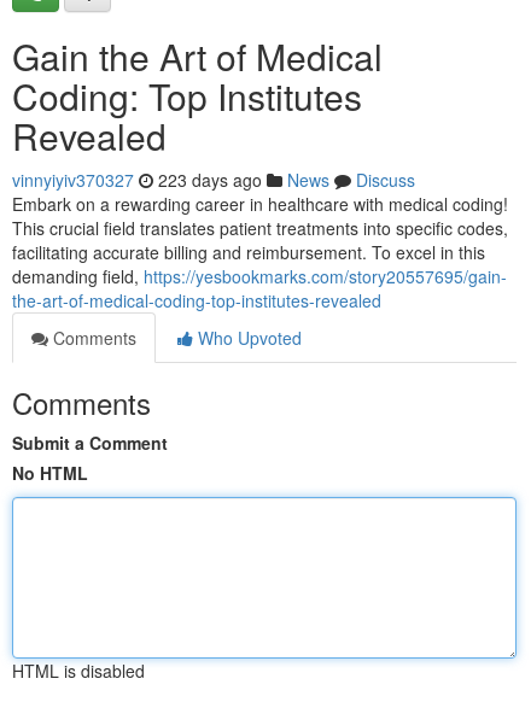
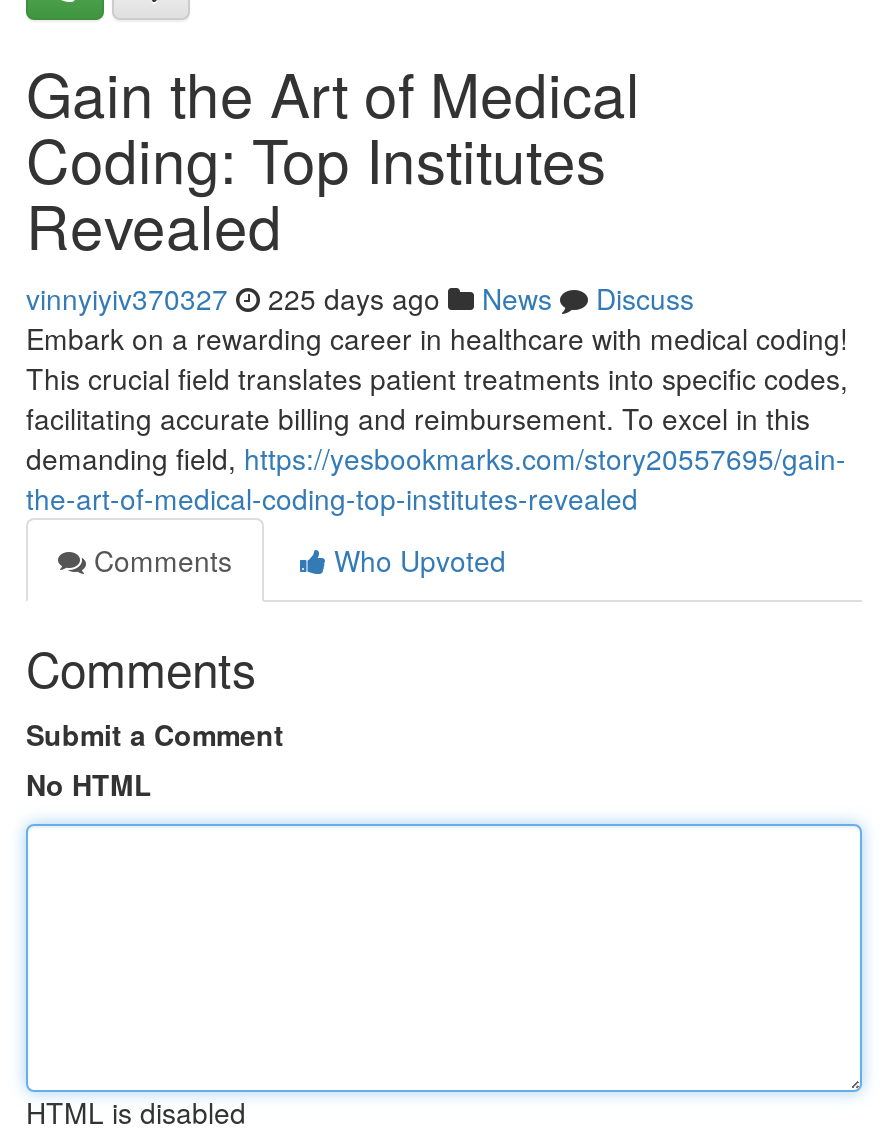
[12,168,415,192] vinnyiyiv370327 223 days ago News Discuss -> [26,278,694,318] vinnyiyiv370327 225 days ago News Discuss

